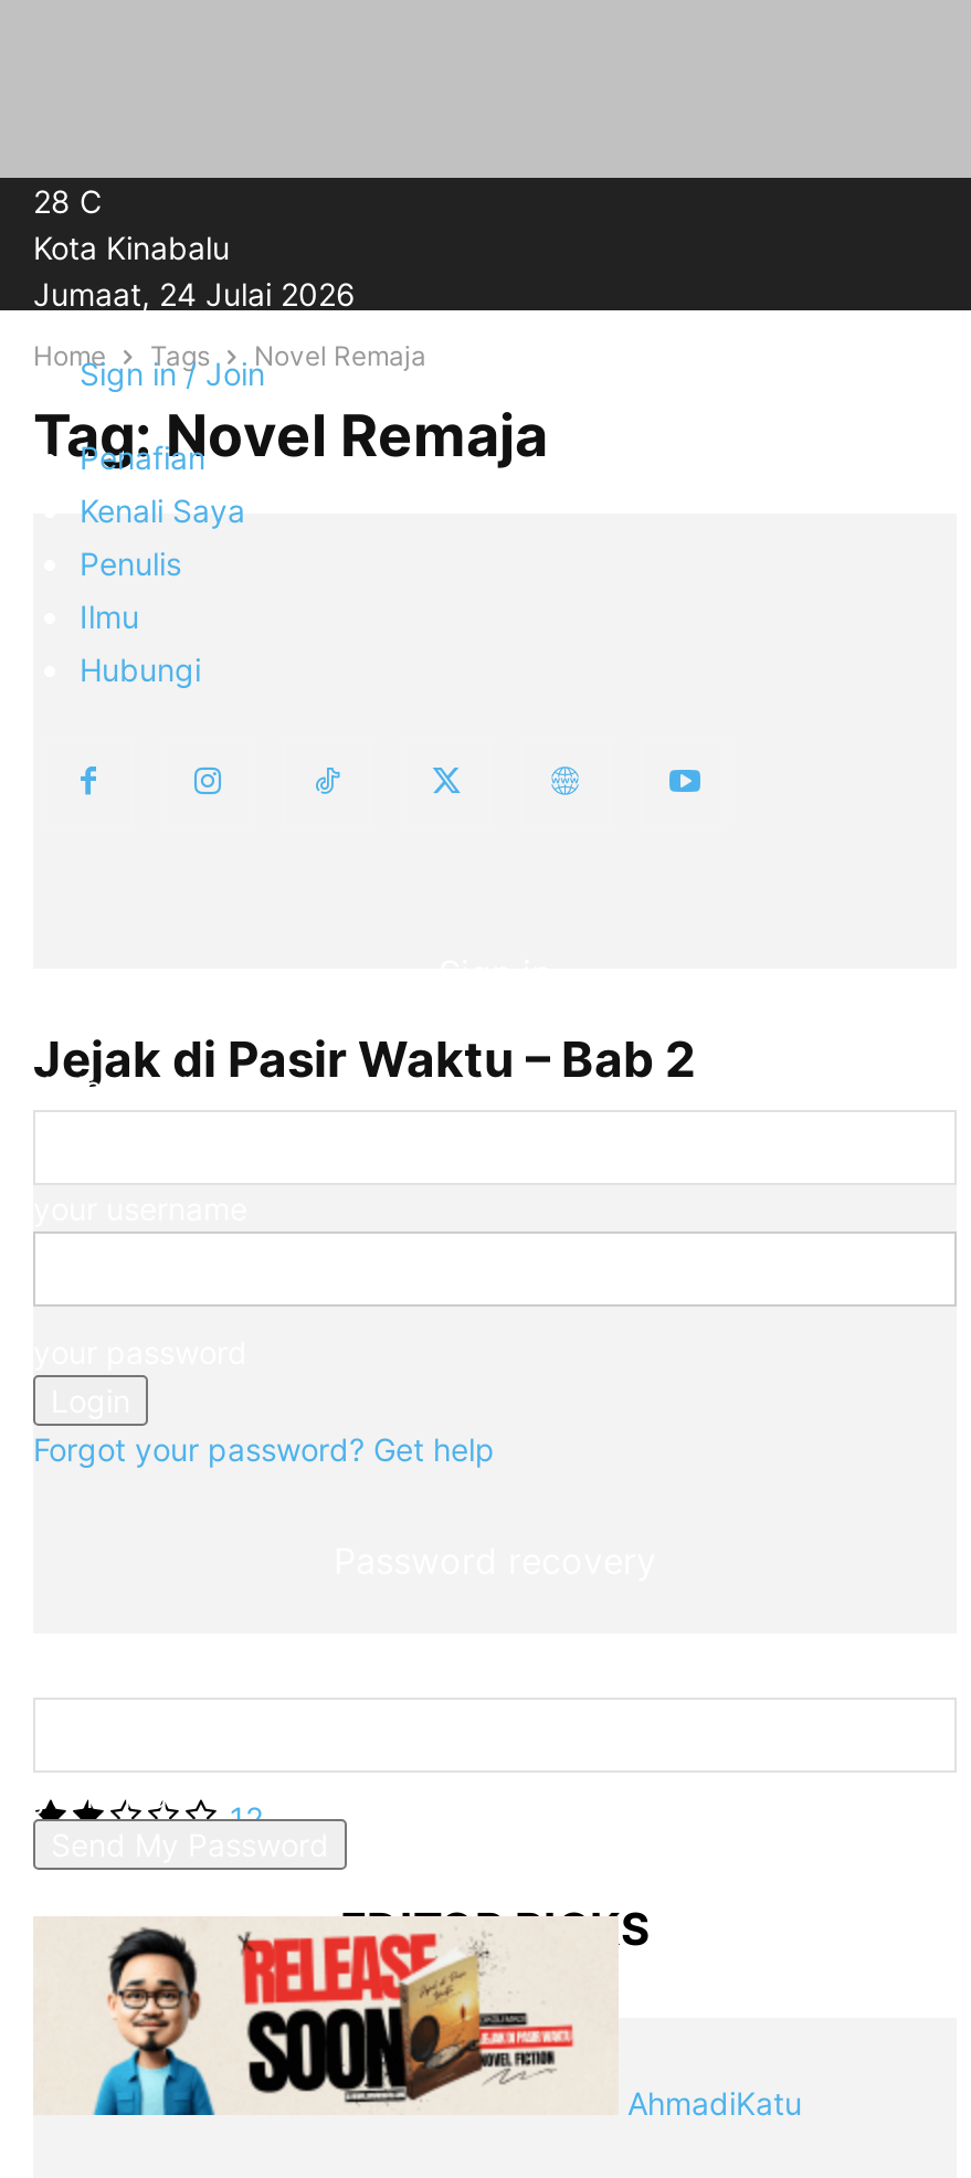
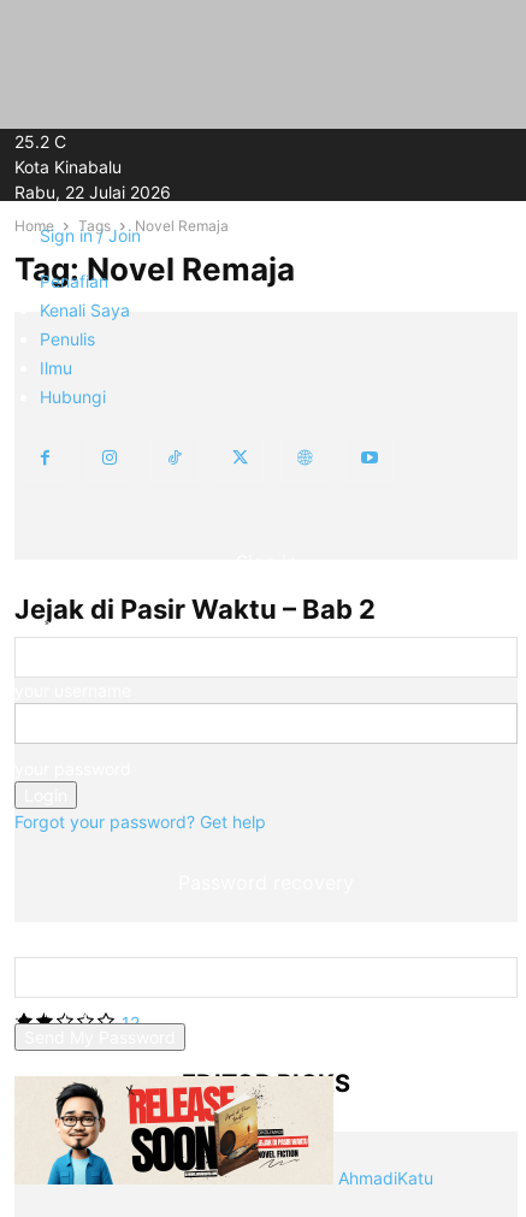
[33,182,102,220] 28 C -> [14,131,66,152] 25.2 C
[33,275,356,313] Jumaat, 24 Julai 2026 -> [14,182,171,202] Rabu, 22 Julai 2026

